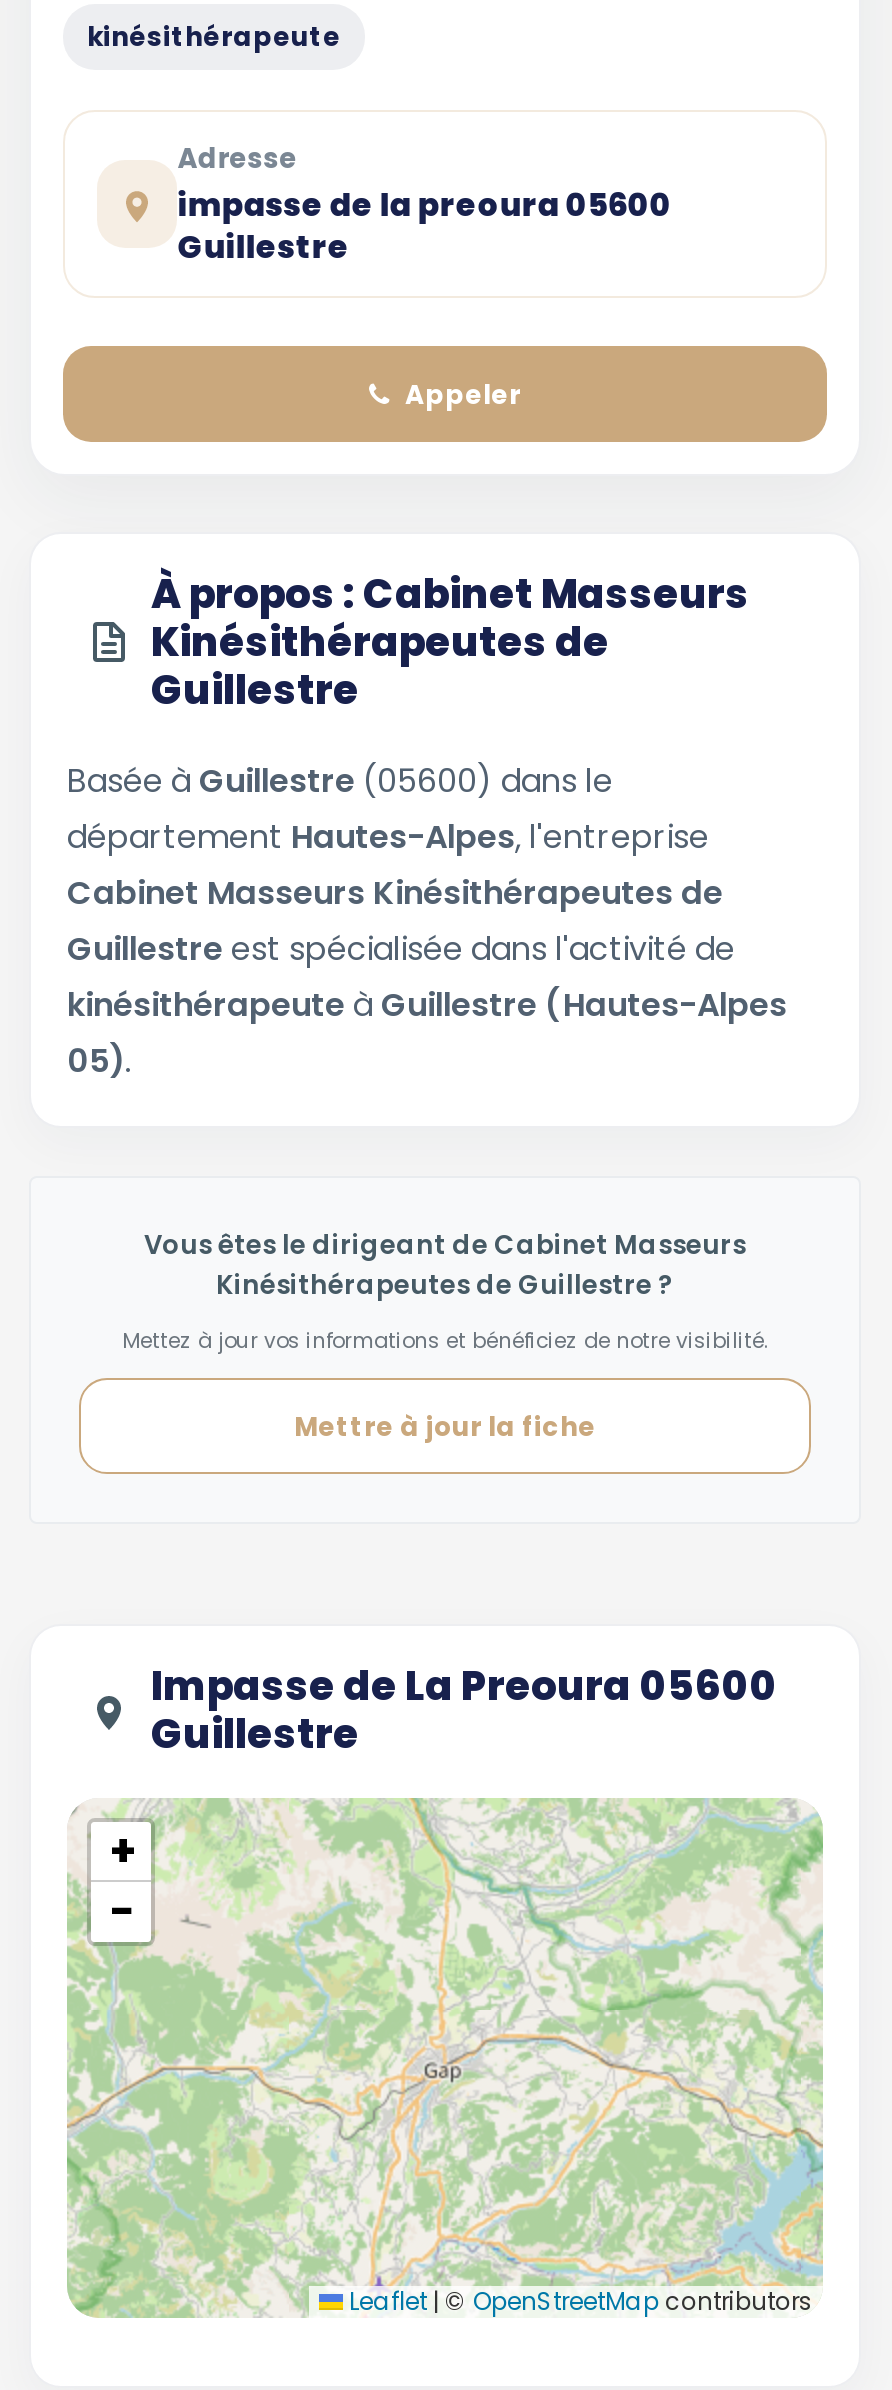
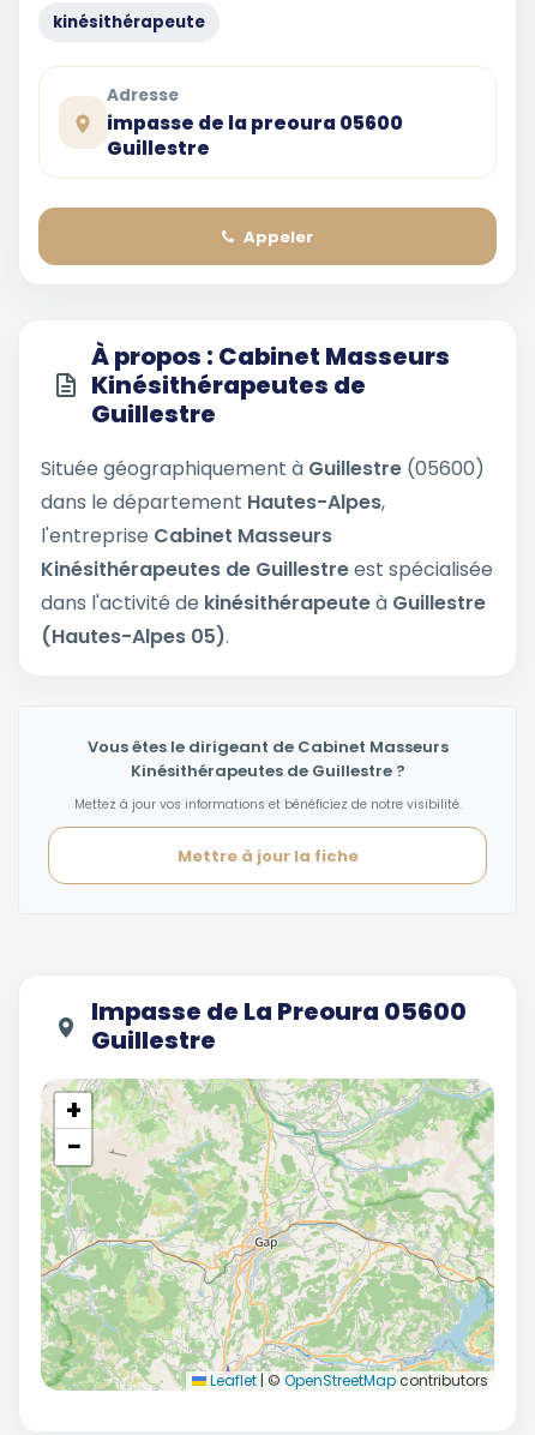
[67,758,787,1084] Basée à Guillestre (05600) dans le | département Hautes-Alpes, l'entreprise | Cabinet Masseurs Kinésithérapeutes de | Guillestre est spécialisée dans l'activité de | kinésithérapeute à Guillestre (Hautes-Alpes | 05). -> [41,455,493,650] Située géographiquement à Guillestre (05600) | dans le département Hautes-Alpes, | l'entreprise Cabinet Masseurs | Kinésithérapeutes de Guillestre est spécialisée | dans l'activité de kinésithérapeute à Guillestre | (Hautes-Alpes 05).

